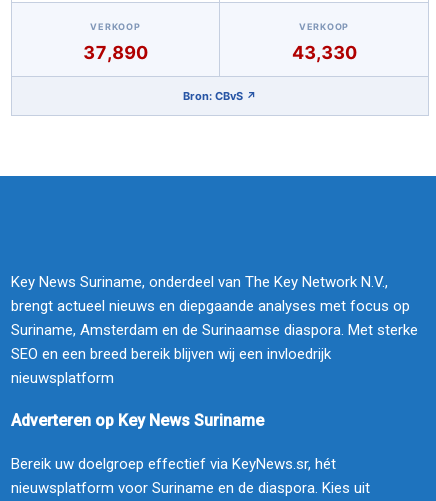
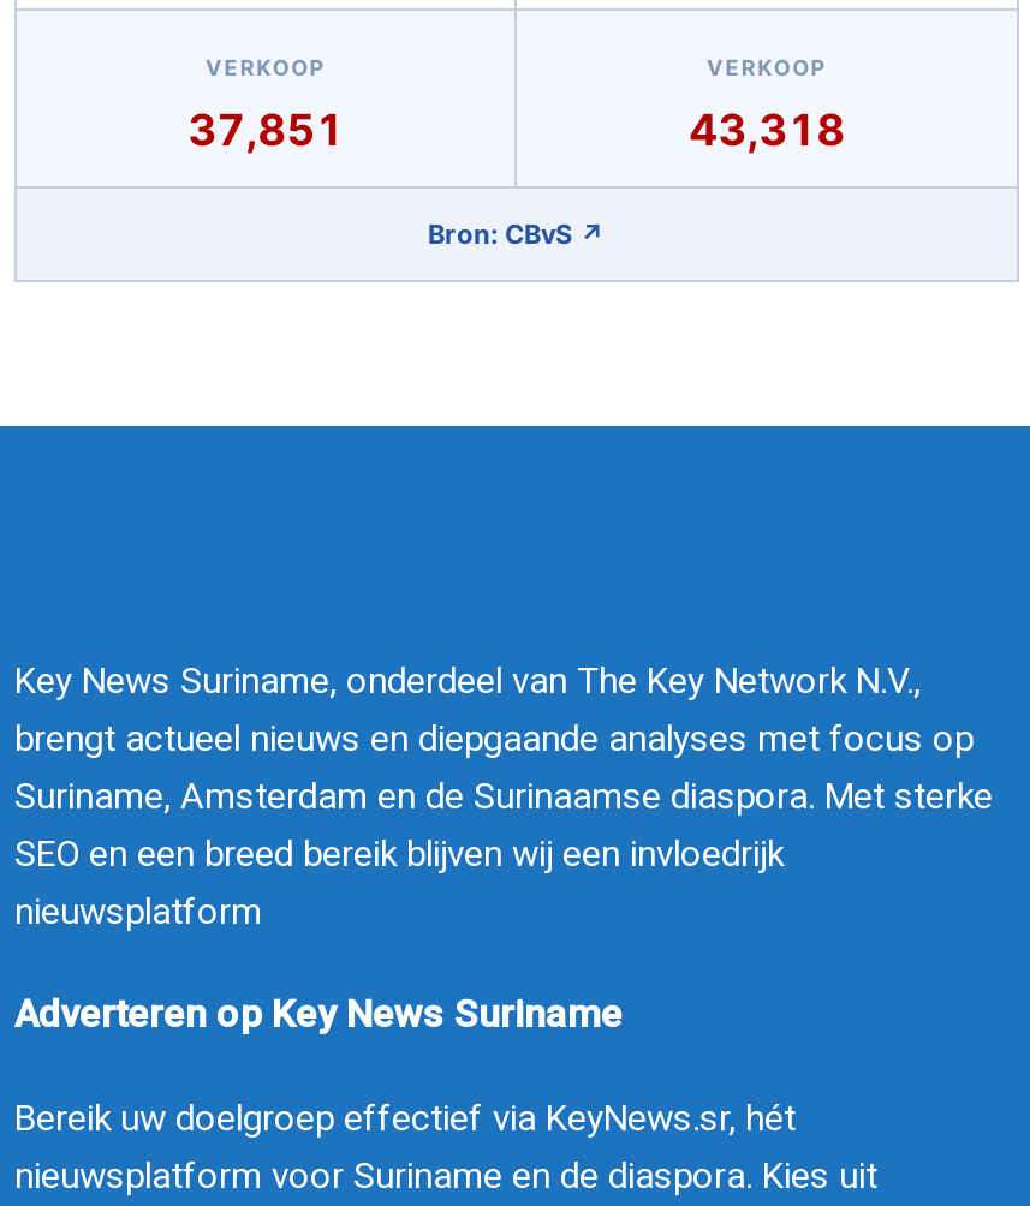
[83,42,148,63] 37,890 -> [187,104,344,154] 37,851
[291,42,356,63] 43,330 -> [689,104,845,154] 43,318

